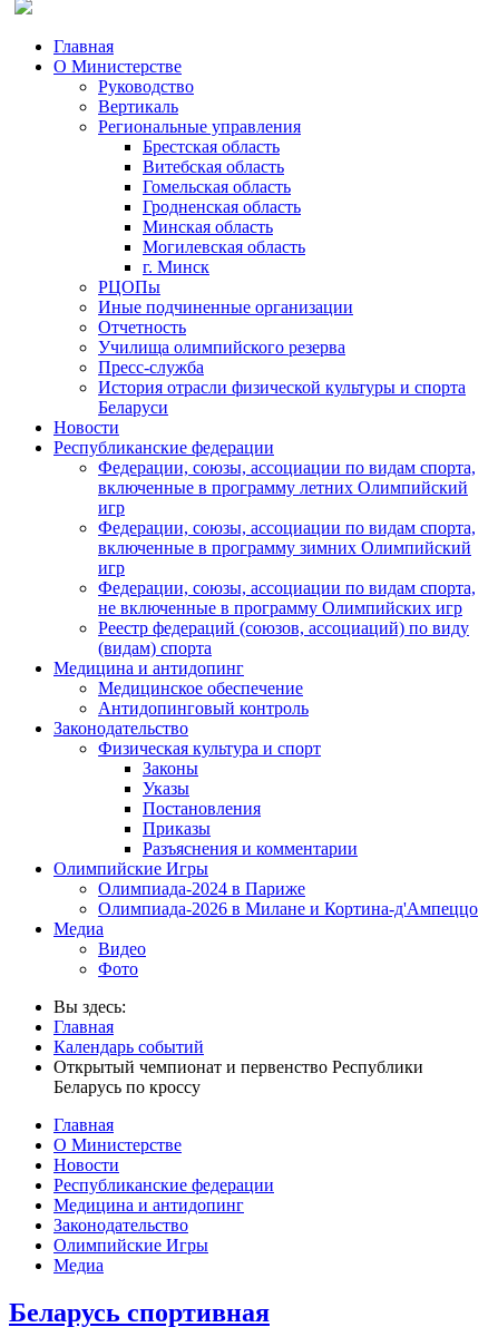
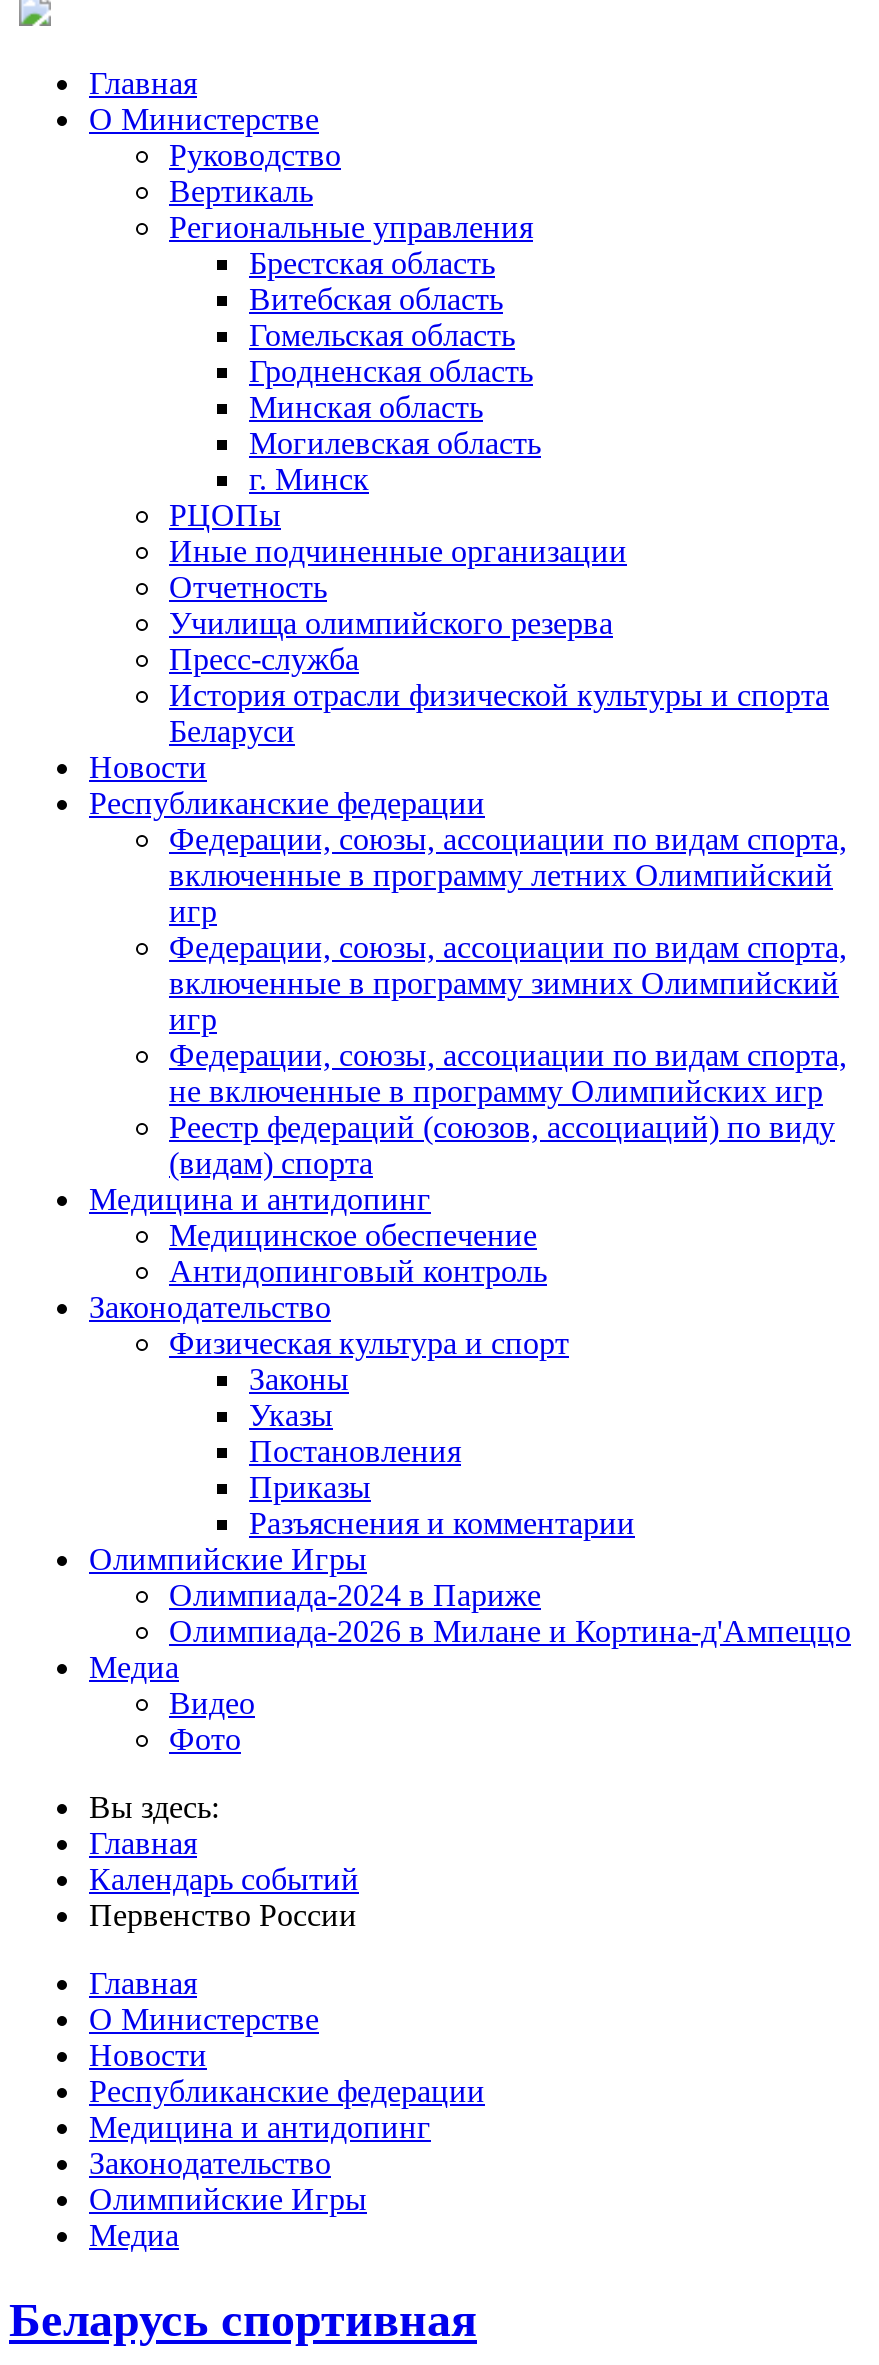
[53,1057,423,1096] Открытый чемпионат и первенство Республики | Беларусь по кроссу -> [89,1898,357,1932] Первенство России

